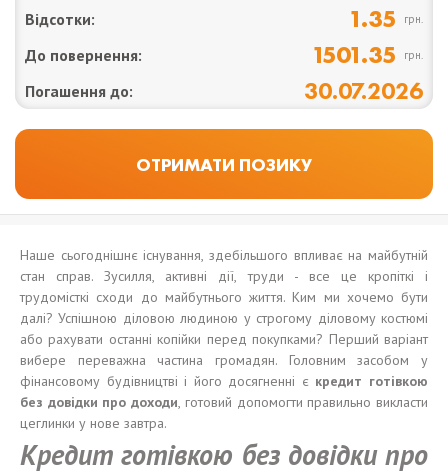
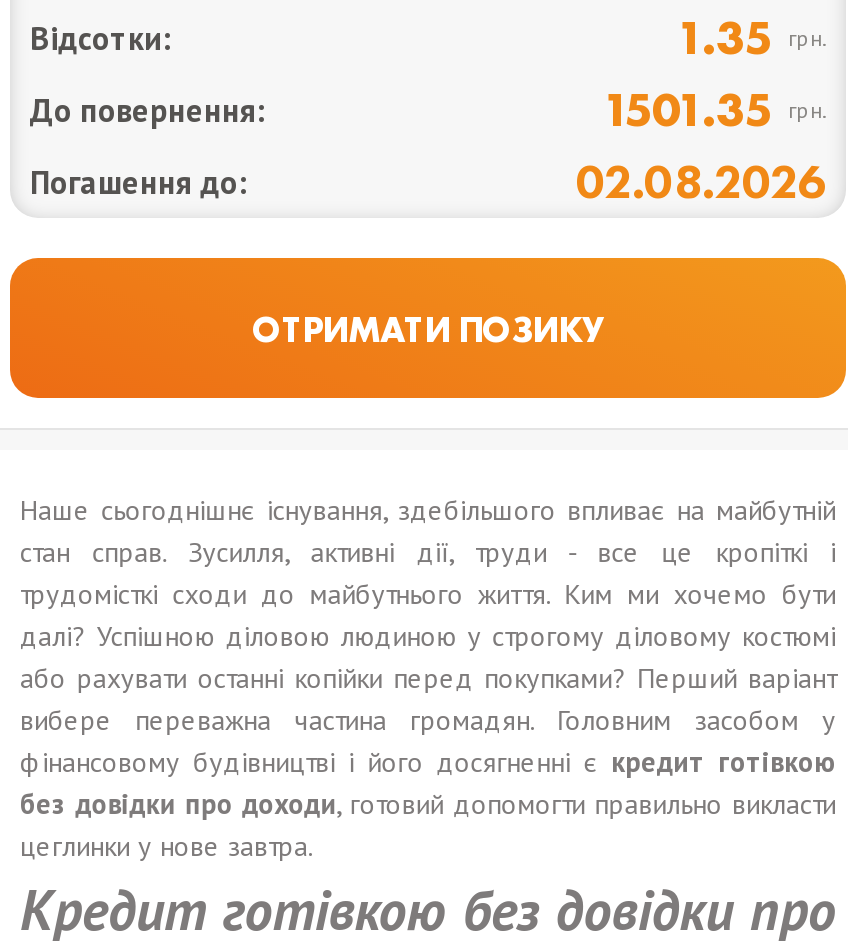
[304,75,423,106] 30.07.2026 -> [576,150,826,212] 02.08.2026

